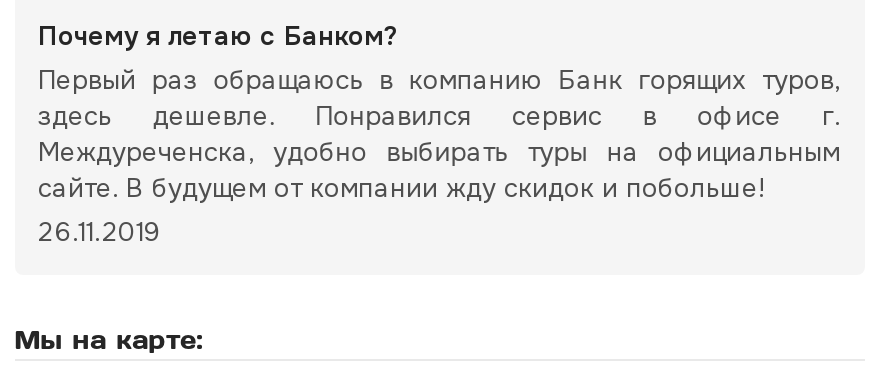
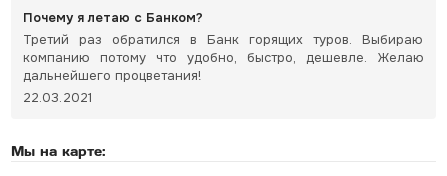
[38,63,840,249] Первый раз обращаюсь в компанию Банк горящих туров, | здесь дешевле. Понравился сервис в офисе г. | Междуреченска, удобно выбирать туры на официальным | сайте. В будущем от компании жду скидок и побольше! | 26.11.2019 -> [22,31,423,106] Третий раз обратился в Банк горящих туров. Выбираю | компанию потому что удобно, быстро, дешевле. Желаю | дальнейшего процветания! | 22.03.2021

